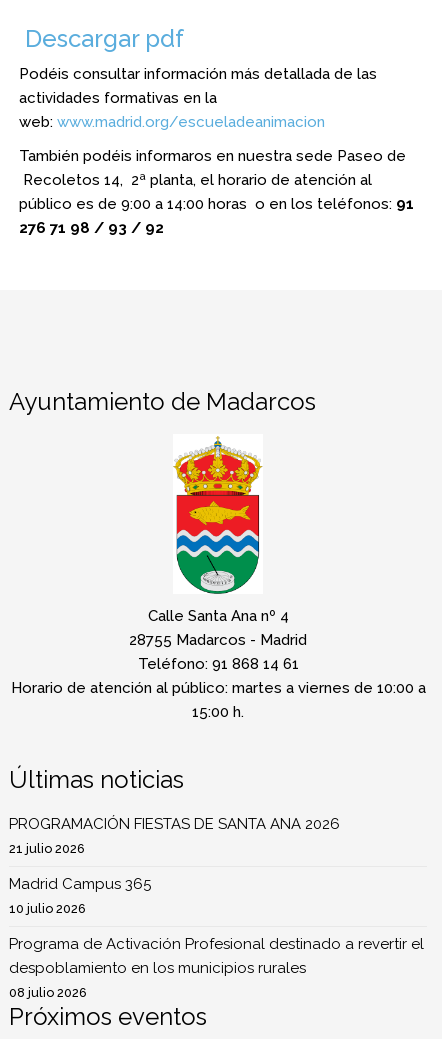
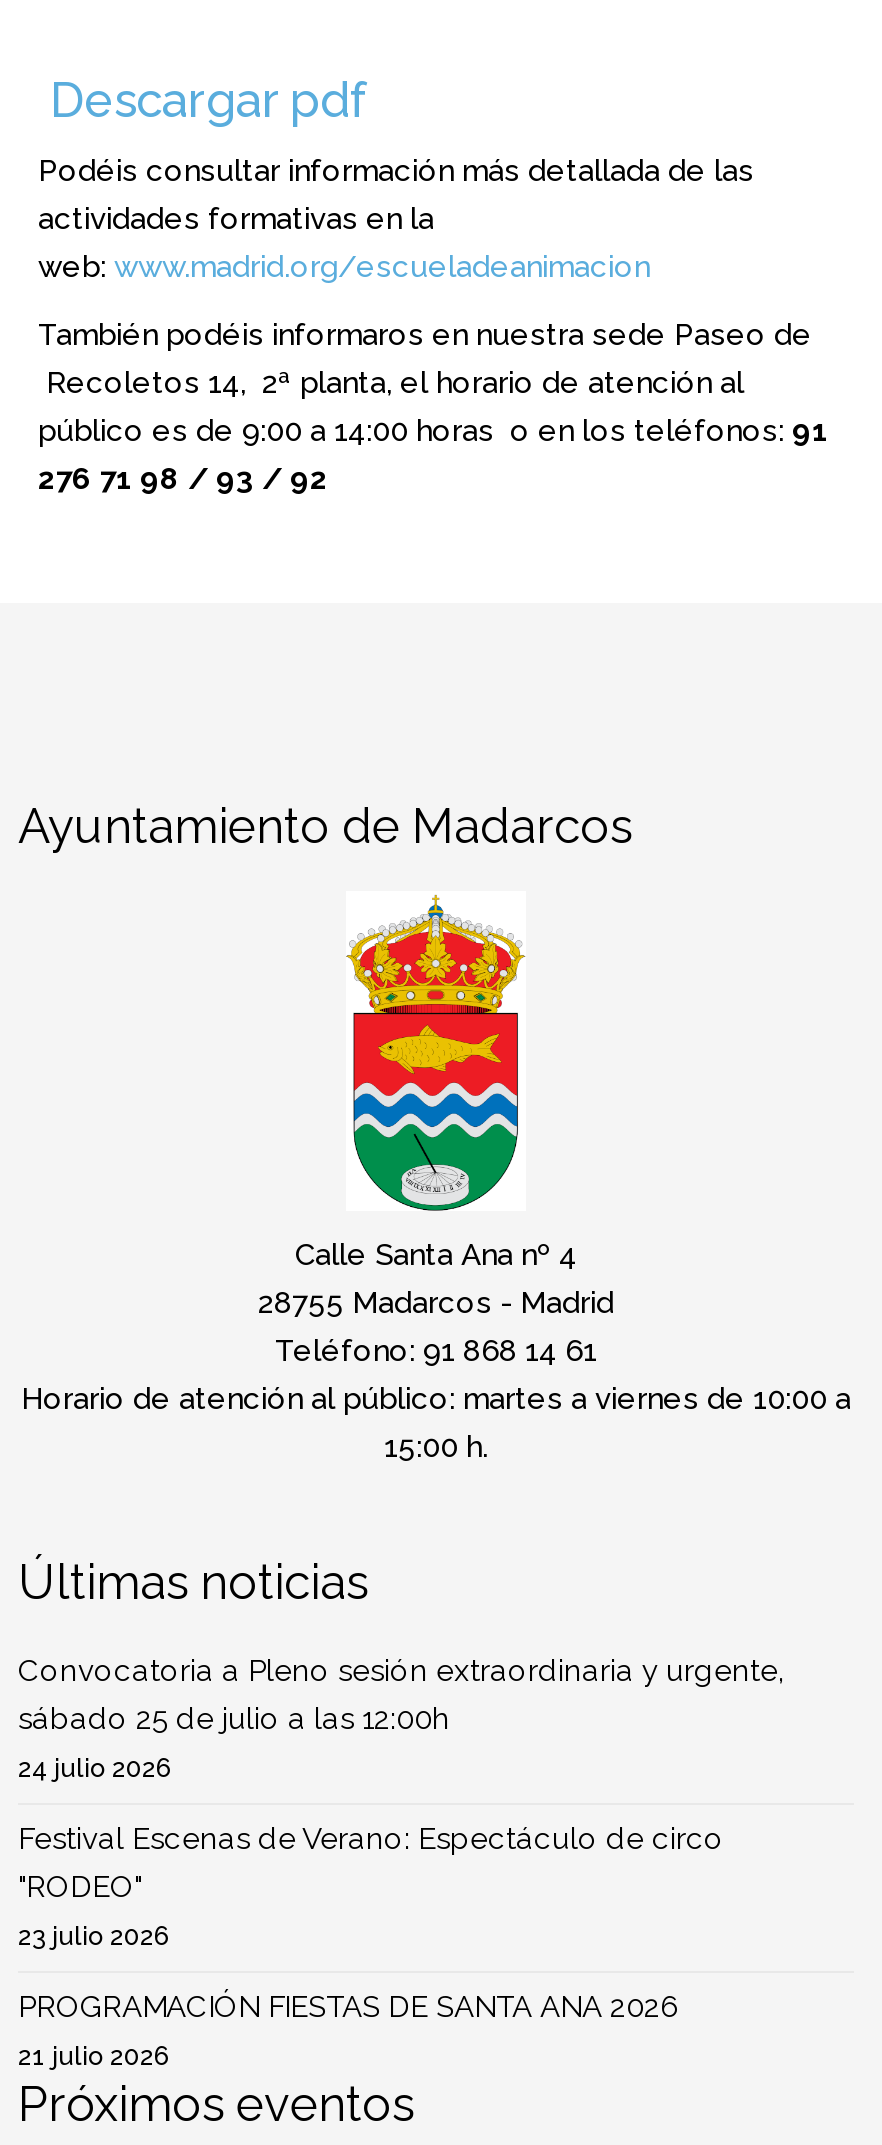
none -> [18,1653,784,1951] Convocatoria a Pleno sesión extraordinaria y urgente, | sábado 25 de julio a las 12:00h | 24 julio 2026 | Festival Escenas de Verano: Espectáculo de circo | "RODEO" | 23 julio 2026
moved [9,815,340,856] -> [18,1989,680,2071]: PROGRAMACIÓN FIESTAS DE SANTA ANA 2026 | 21 julio 2026
[9,875,424,1000] Madrid Campus 365 | 10 julio 2026 | Programa de Activación Profesional destinado a revertir el | despoblamiento en los municipios rurales | 08 julio 2026 -> none

